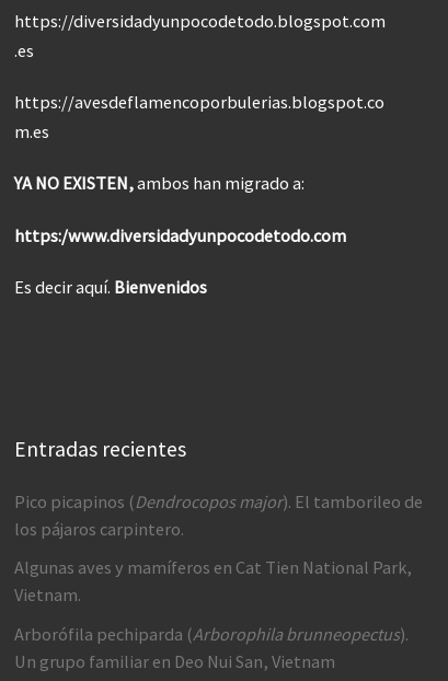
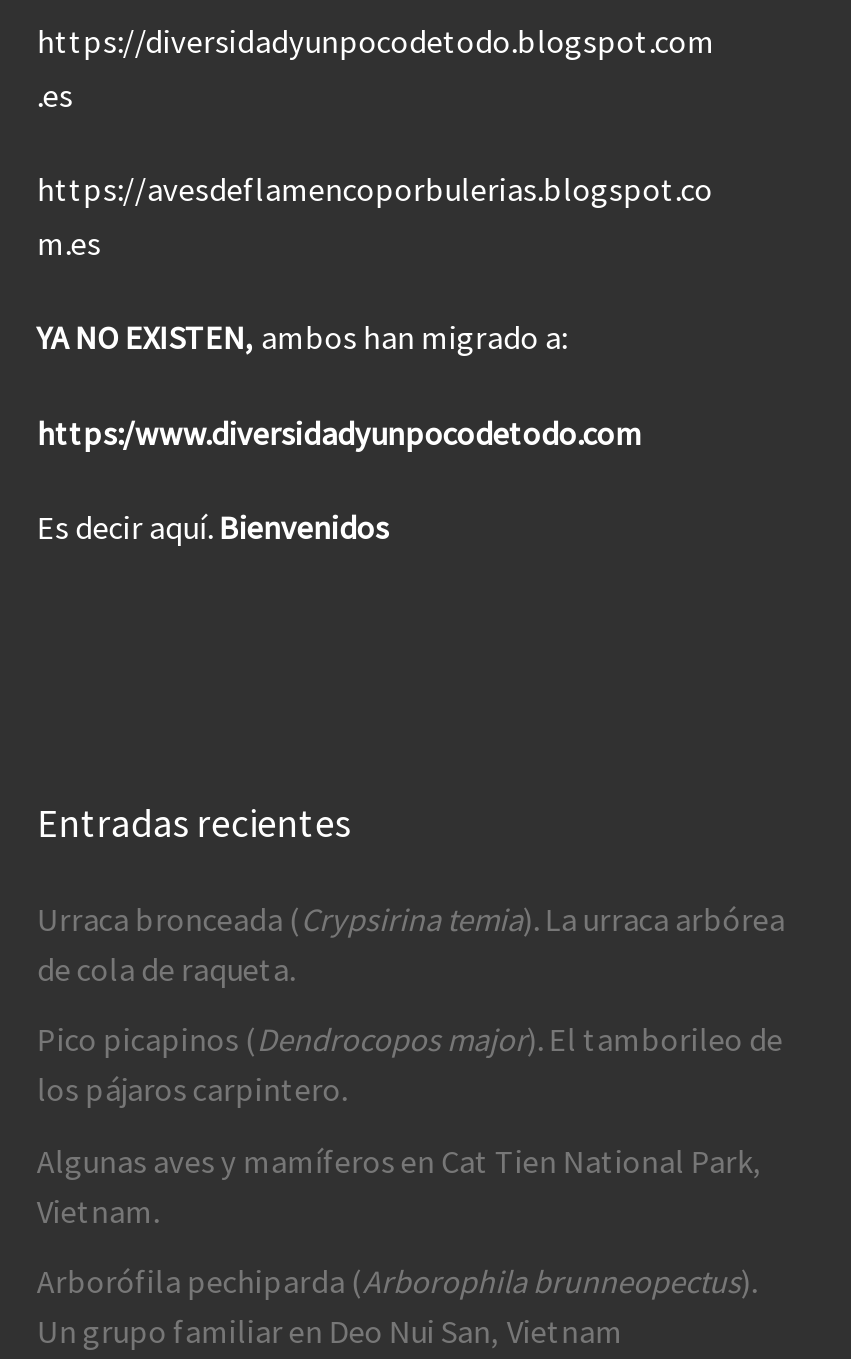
none -> [37,899,785,989] Urraca bronceada (Crypsirina temia). La urraca arbórea | de cola de raqueta.

